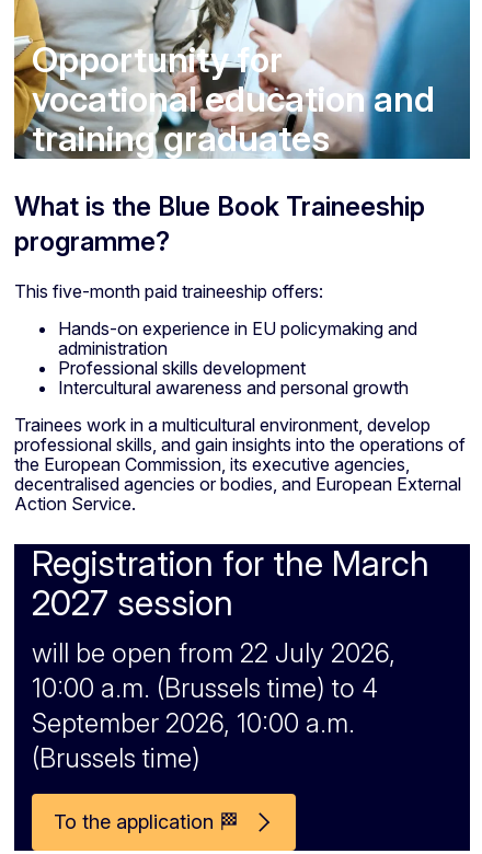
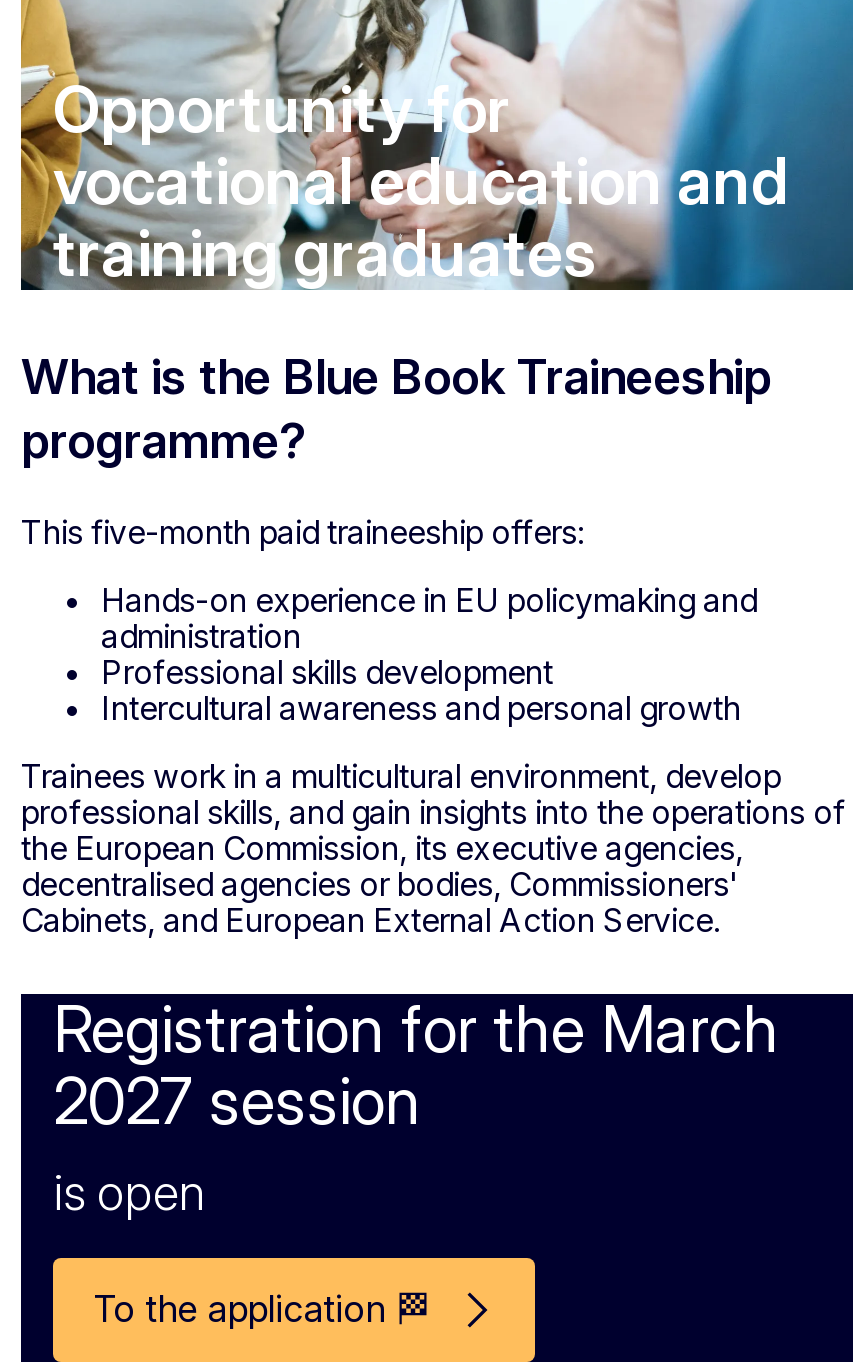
[14,473,461,514] decentralised agencies or bodies, and European External | Action Service. -> [21,863,739,939] decentralised agencies or bodies, Commissioners' | Cabinets, and European External Action Service.
[32,637,395,774] will be open from 22 July 2026, | 10:00 a.m. (Brussels time) to 4 | September 2026, 10:00 a.m. | (Brussels time) -> [53,1163,207,1221] is open

